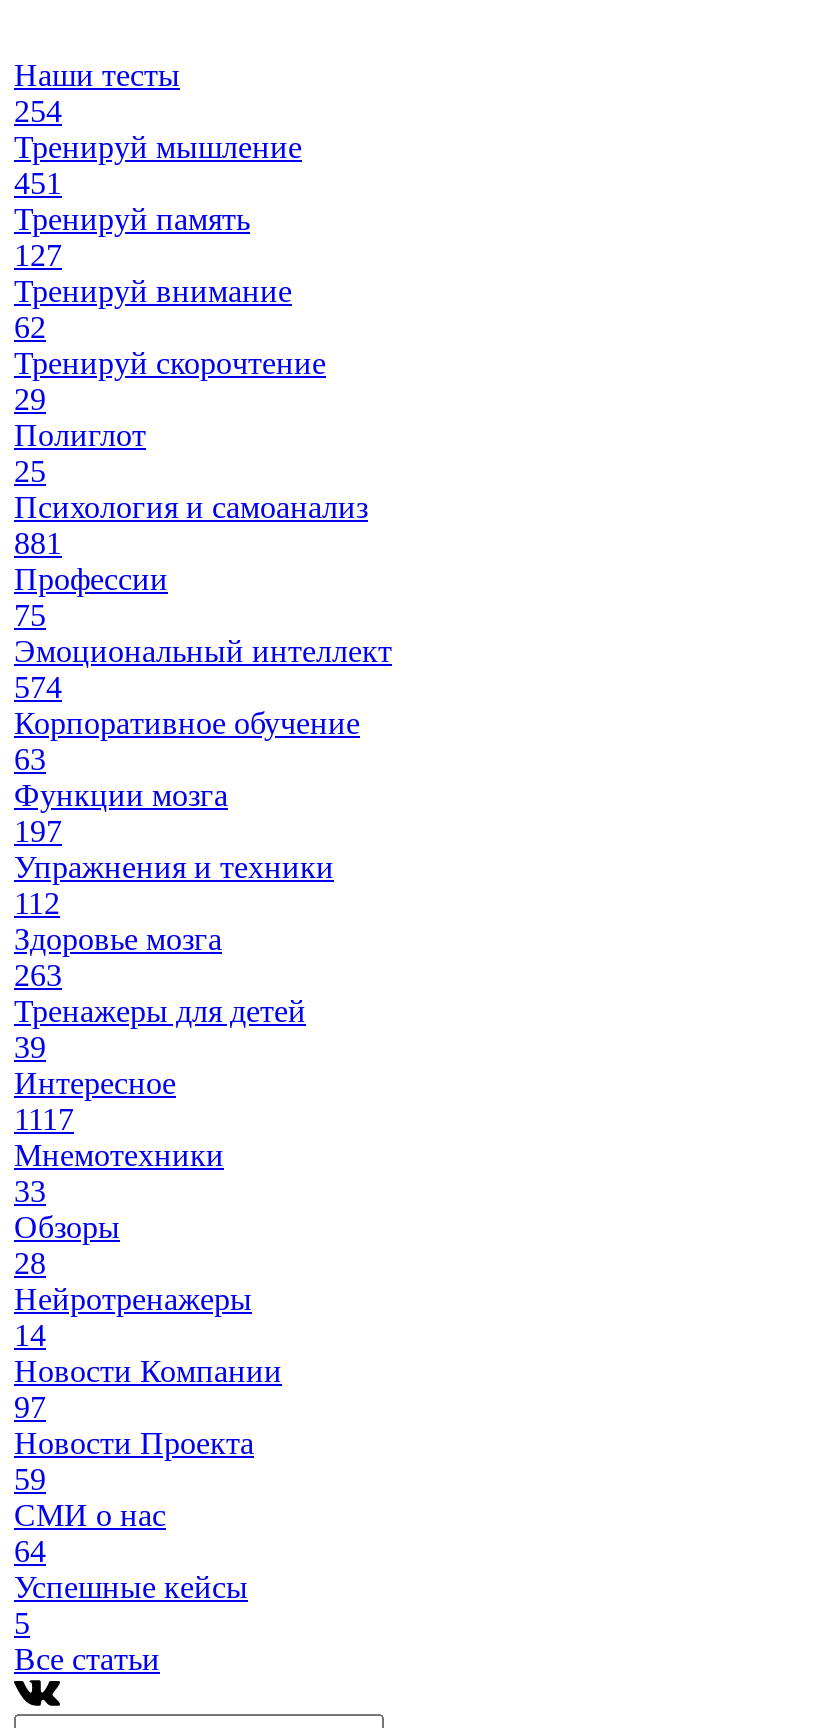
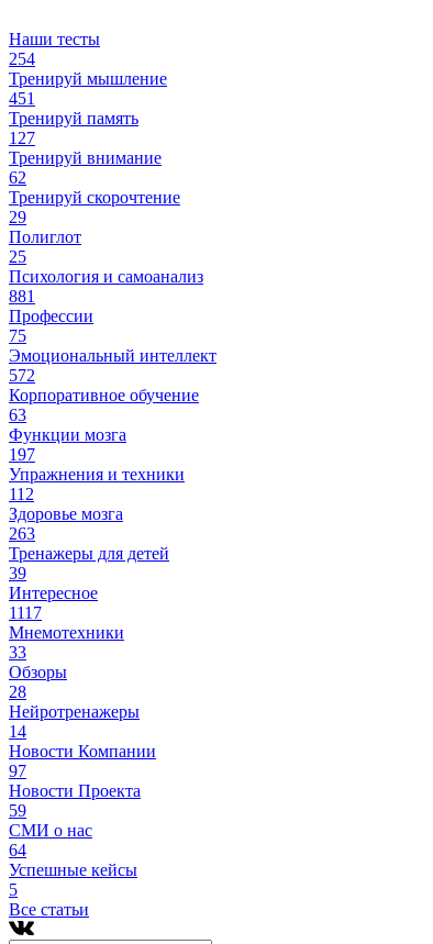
[14,669,62,703] 574 -> [9,366,35,384] 572

